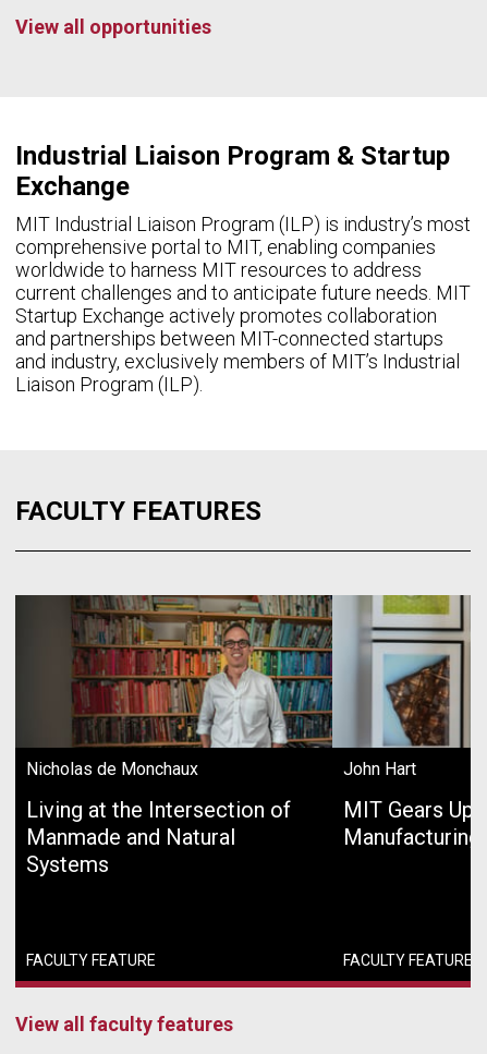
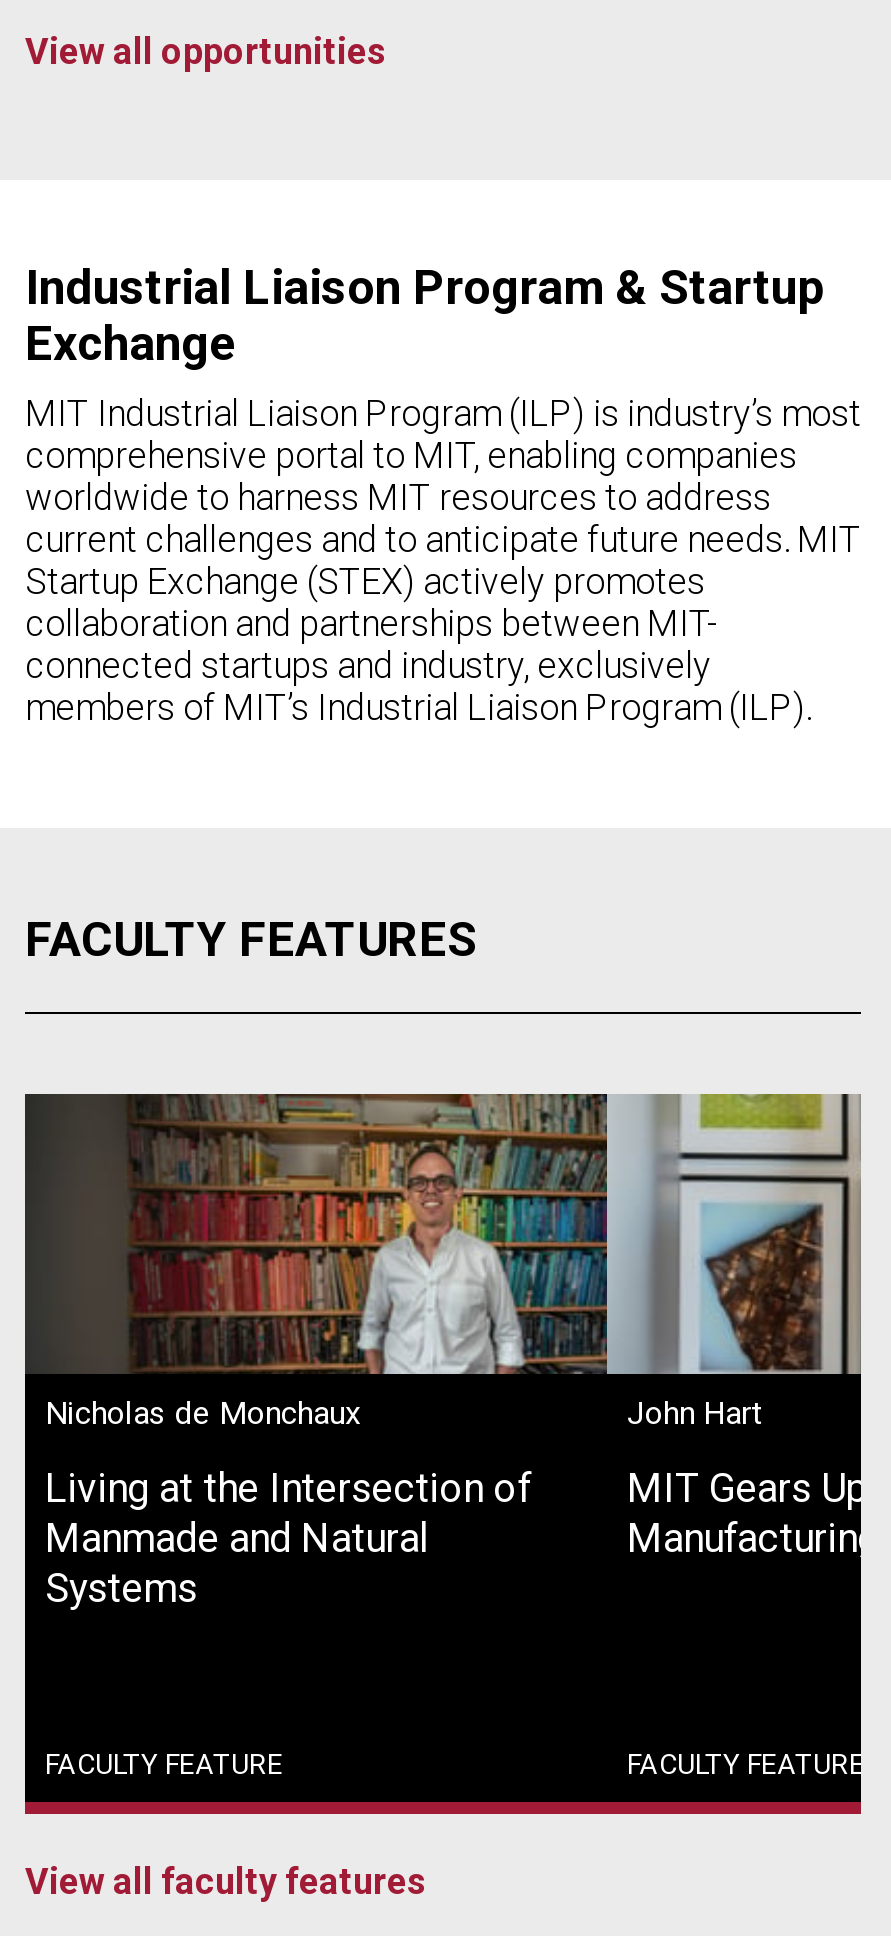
[15,304,460,396] Startup Exchange actively promotes collaboration | and partnerships between MIT-connected startups | and industry, exclusively members of MIT’s Industrial | Liaison Program (ILP). -> [25,560,811,728] Startup Exchange (STEX) actively promotes | collaboration and partnerships between MIT- | connected startups and industry, exclusively | members of MIT’s Industrial Liaison Program (ILP).

